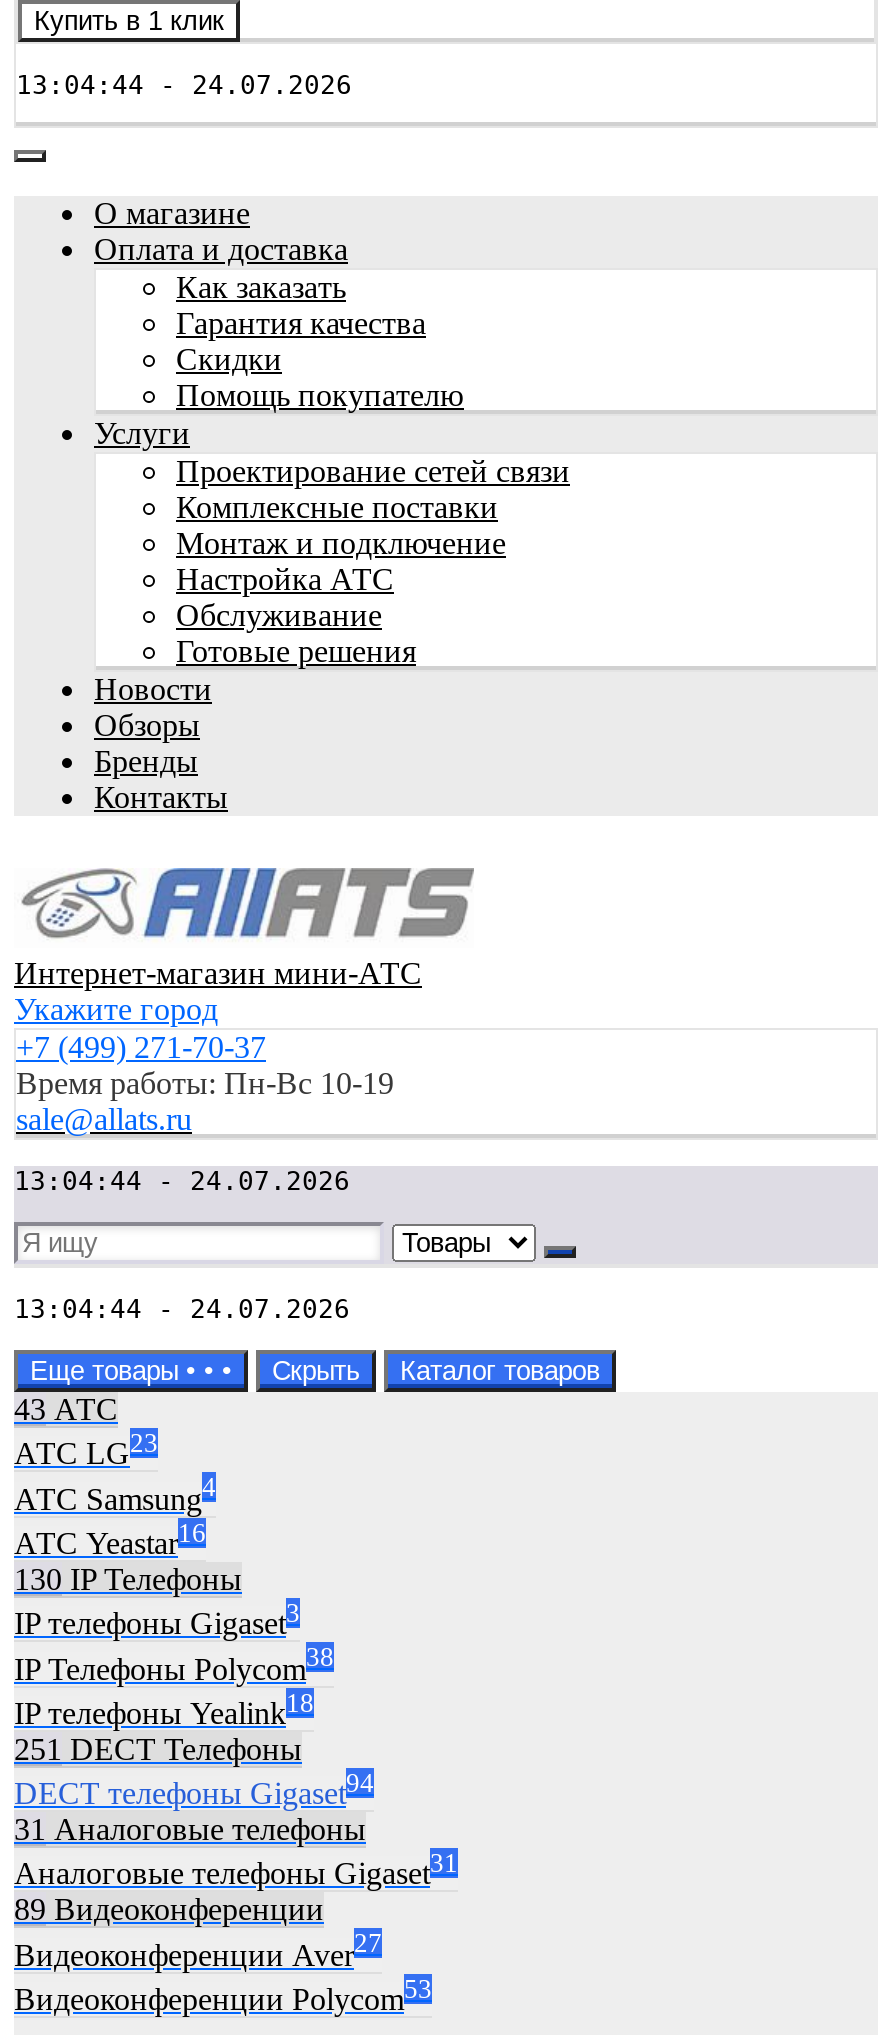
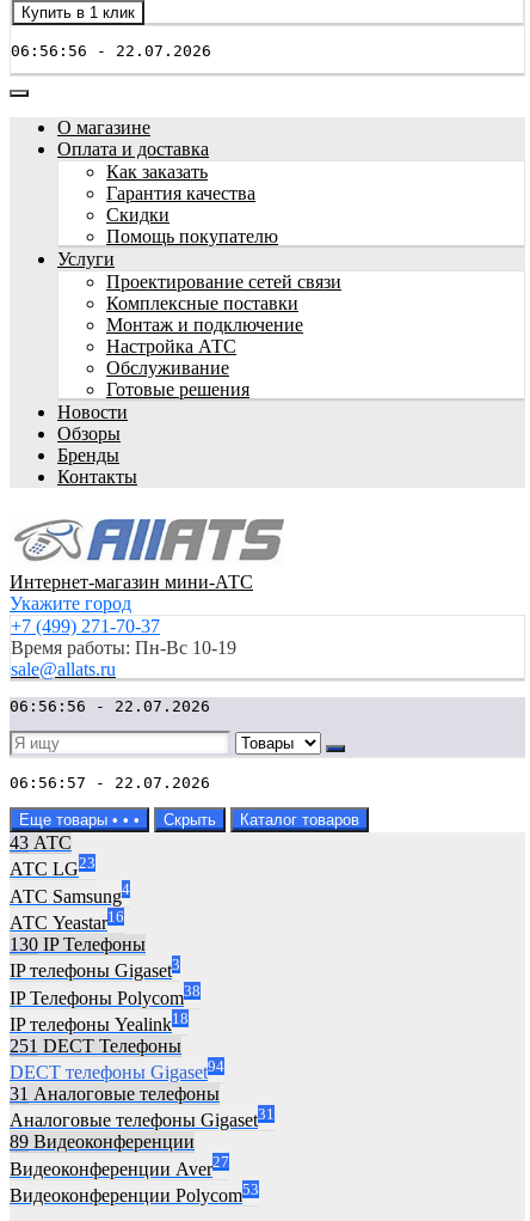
[16,70,352,100] 13:04:44 - 24.07.2026 -> [11,42,211,60] 06:56:56 - 22.07.2026
[14,1166,350,1196] 13:04:44 - 24.07.2026 -> [10,697,210,715] 06:56:56 - 22.07.2026
[14,1294,350,1324] 13:04:44 - 24.07.2026 -> [10,774,210,792] 06:56:57 - 22.07.2026

